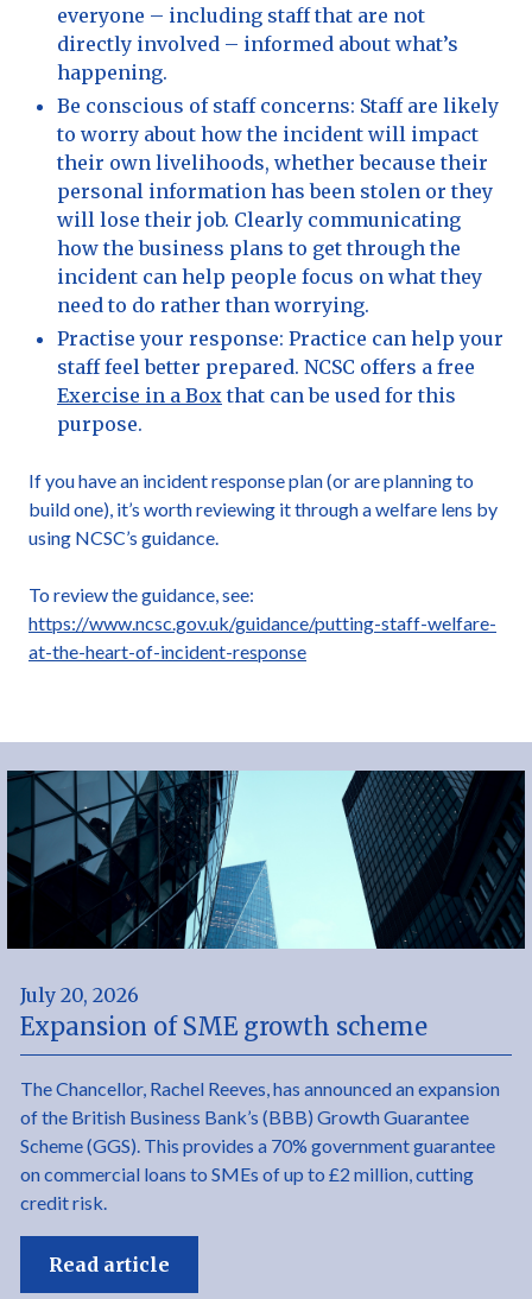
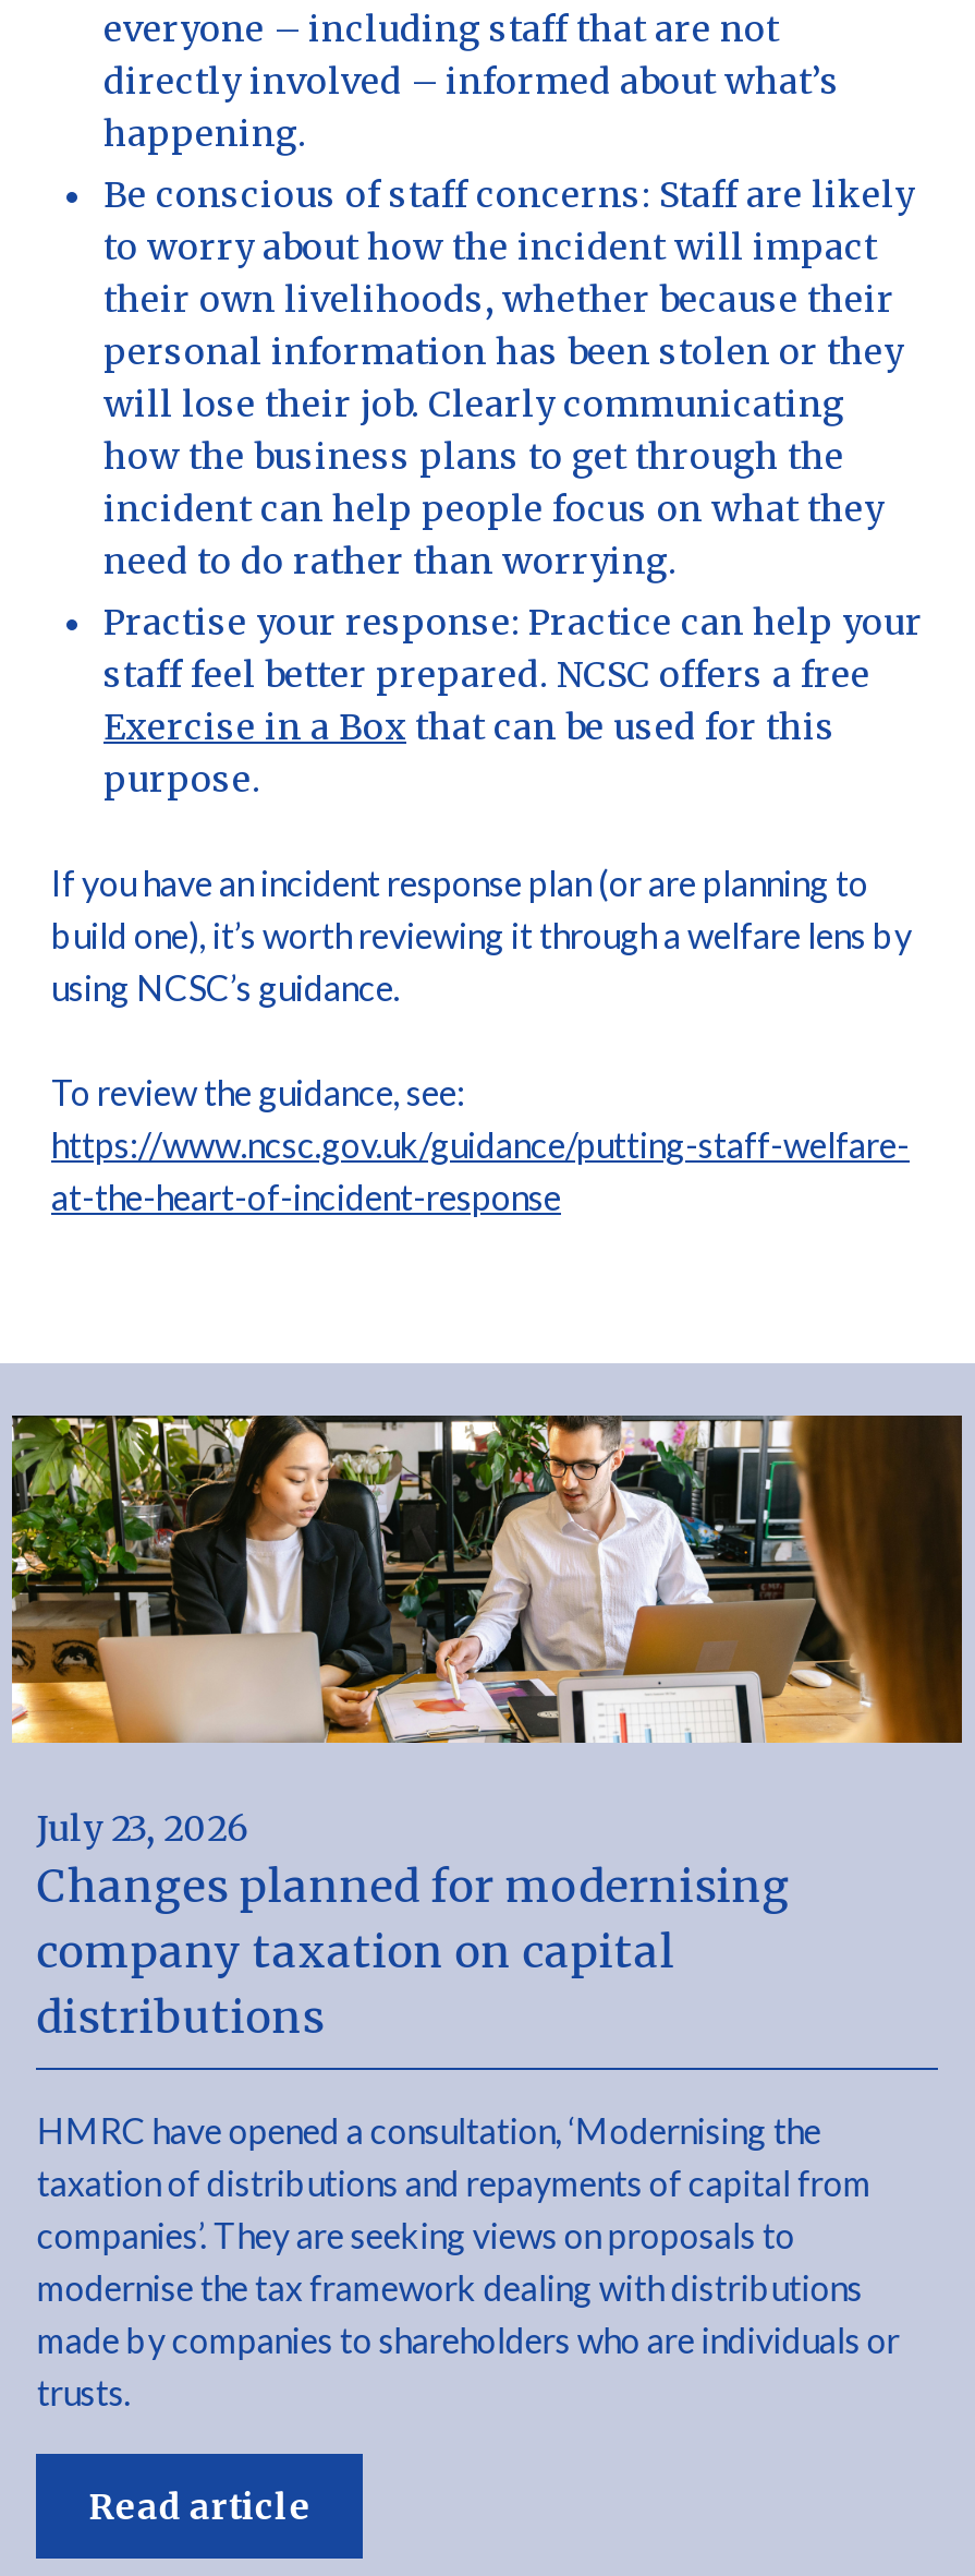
[6,769,525,1041] [image] | July 20, 2026 | Expansion of SME growth scheme -> [10,1413,962,2044] [image] | July 23, 2026 | Changes planned for modernising | company taxation on capital | distributions
[21,1077,500,1214] The Chancellor, Rachel Reeves, has announced an expansion | of the British Business Bank’s (BBB) Growth Guarantee | Scheme (GGS). This provides a 70% government guarantee | on commercial loans to SMEs of up to £2 million, cutting | credit risk. -> [37,2109,900,2412] HMRC have opened a consultation, ‘Modernising the | taxation of distributions and repayments of capital from | companies’. They are seeking views on proposals to | modernise the tax framework dealing with distributions | made by companies to shareholders who are individuals or | trusts.

